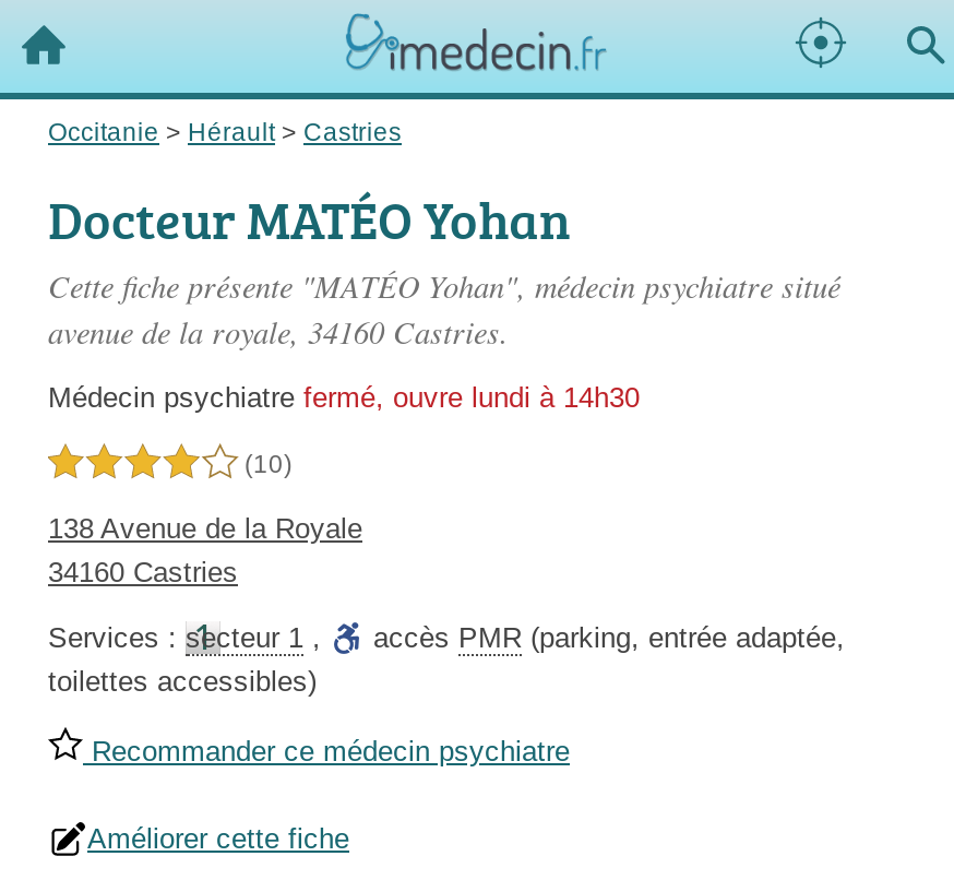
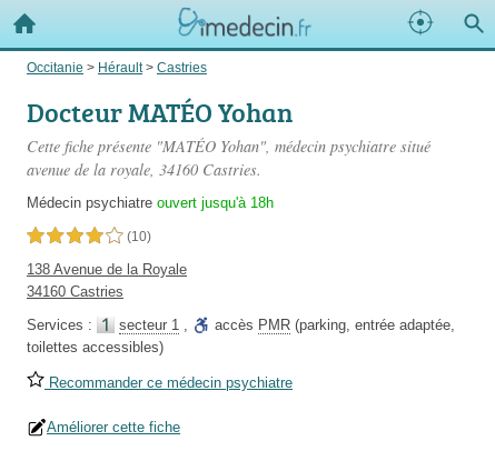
[48,381,640,414] Médecin psychiatre fermé, ouvre lundi à 14h30 -> [27,194,274,211] Médecin psychiatre ouvert jusqu'à 18h

